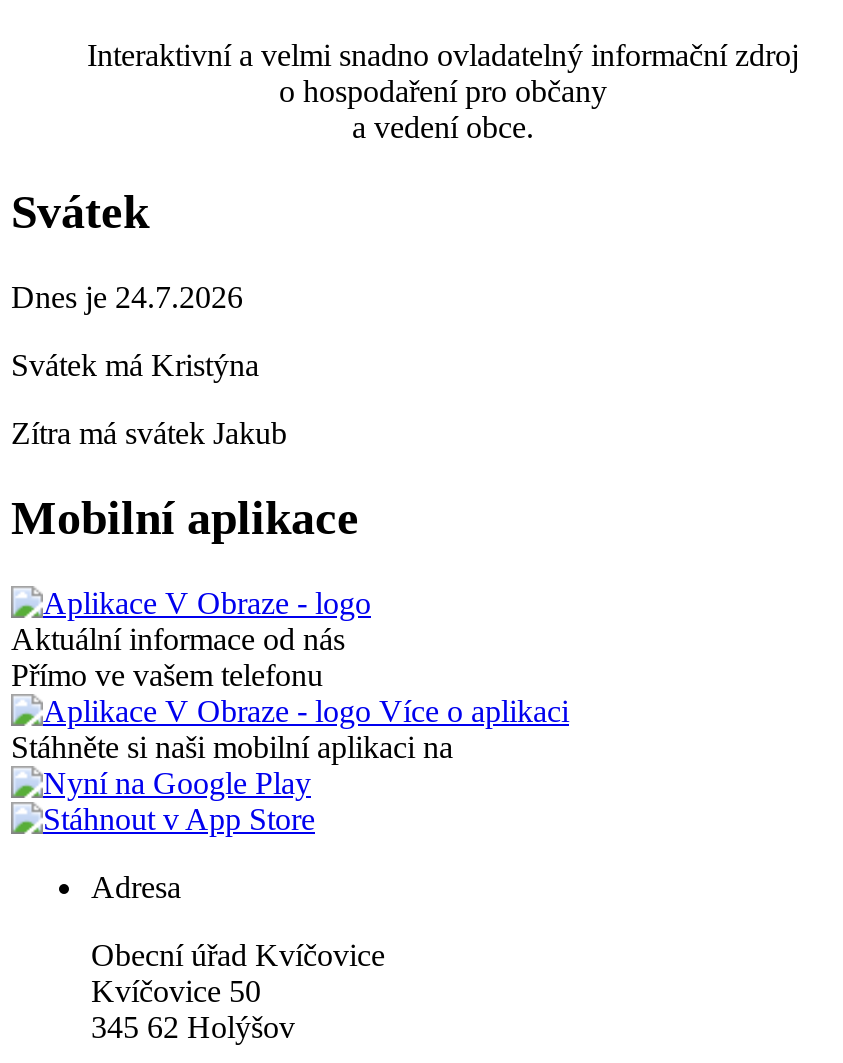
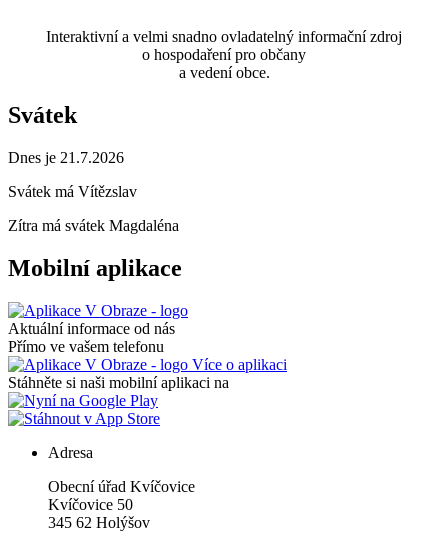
[11,279,243,313] Dnes je 24.7.2026 -> [8,149,124,166] Dnes je 21.7.2026
[11,347,259,381] Svátek má Kristýna -> [8,183,137,200] Svátek má Vítězslav
[11,415,287,449] Zítra má svátek Jakub -> [8,217,179,234] Zítra má svátek Magdaléna

